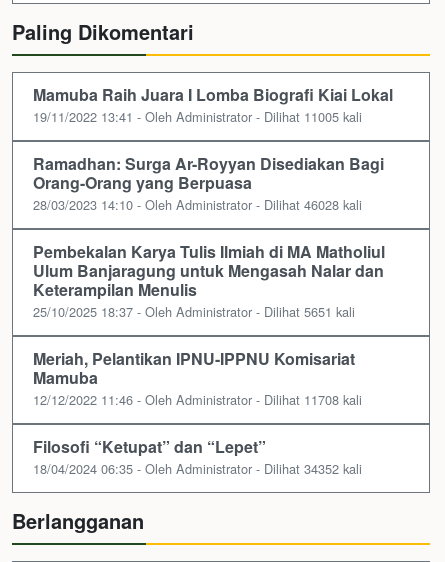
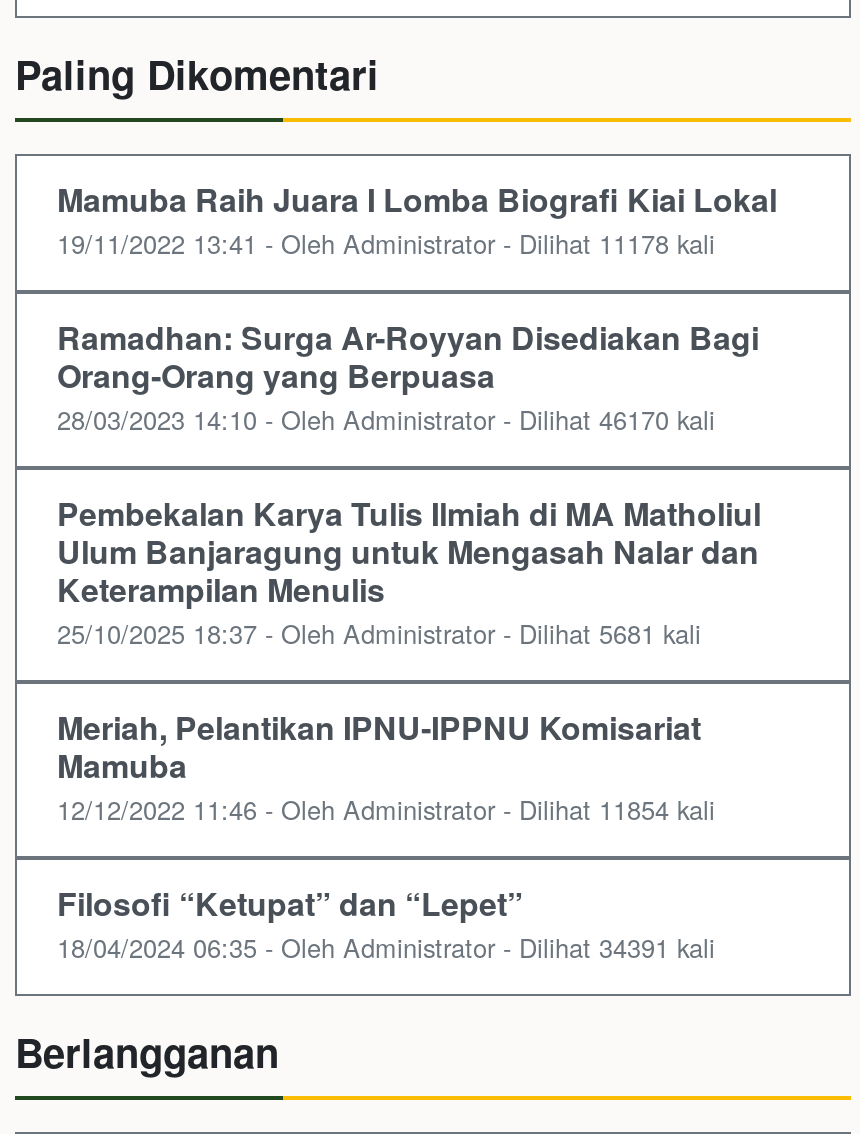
[33,107,362,126] 19/11/2022 13:41 - Oleh Administrator - Dilihat 11005 kali -> [57,224,715,262] 19/11/2022 13:41 - Oleh Administrator - Dilihat 11178 kali
[33,195,362,214] 28/03/2023 14:10 - Oleh Administrator - Dilihat 46028 kali -> [57,400,715,438] 28/03/2023 14:10 - Oleh Administrator - Dilihat 46170 kali
[33,302,355,321] 25/10/2025 18:37 - Oleh Administrator - Dilihat 5651 kali -> [57,614,701,652] 25/10/2025 18:37 - Oleh Administrator - Dilihat 5681 kali
[33,390,362,409] 12/12/2022 11:46 - Oleh Administrator - Dilihat 11708 kali -> [57,790,715,828] 12/12/2022 11:46 - Oleh Administrator - Dilihat 11854 kali
[33,459,362,478] 18/04/2024 06:35 - Oleh Administrator - Dilihat 34352 kali -> [57,928,715,966] 18/04/2024 06:35 - Oleh Administrator - Dilihat 34391 kali

